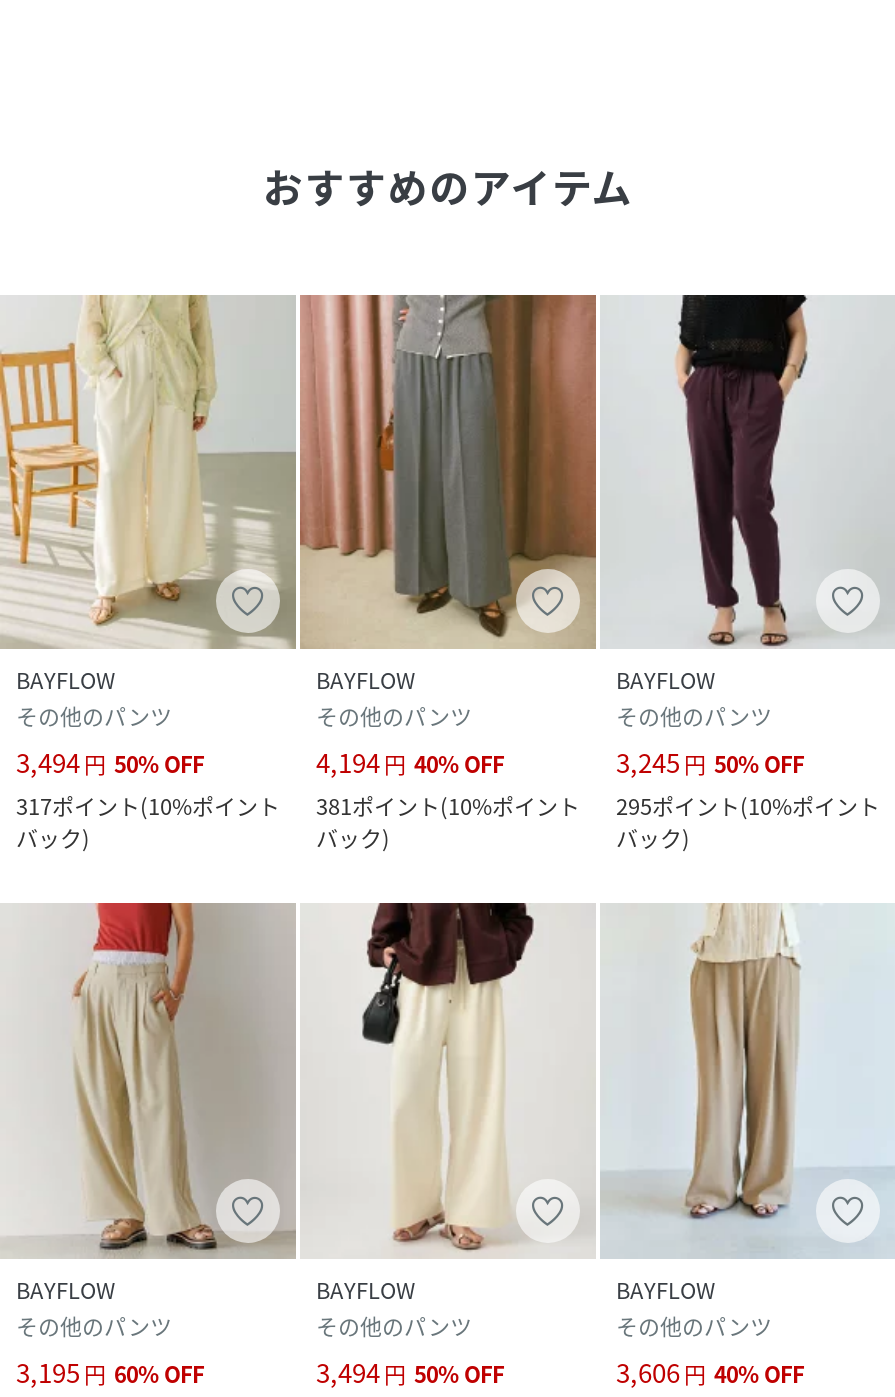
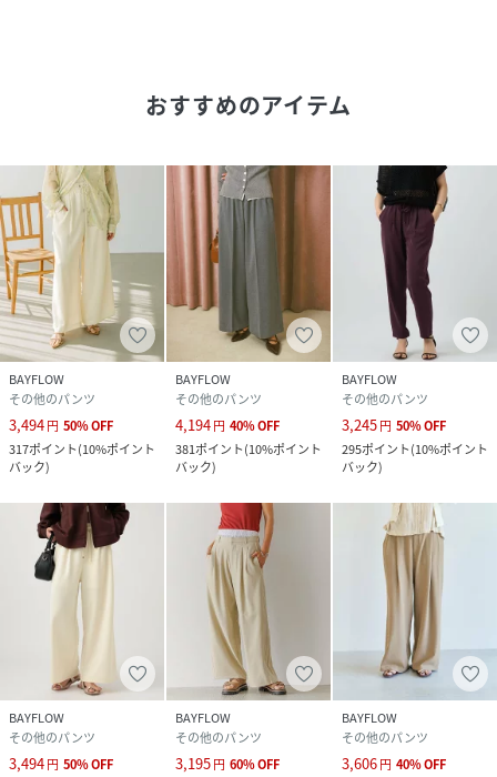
[48,901,296,1257] [image] -> [28,502,163,698] [image]
[350,901,594,1255] [image] -> [193,502,331,699] [image]
[16,1353,204,1391] 3,195 円 60% OFF -> [9,753,113,774] 3,494 円 50% OFF
[316,1353,504,1391] 3,494 円 50% OFF -> [175,753,280,774] 3,195 円 60% OFF

